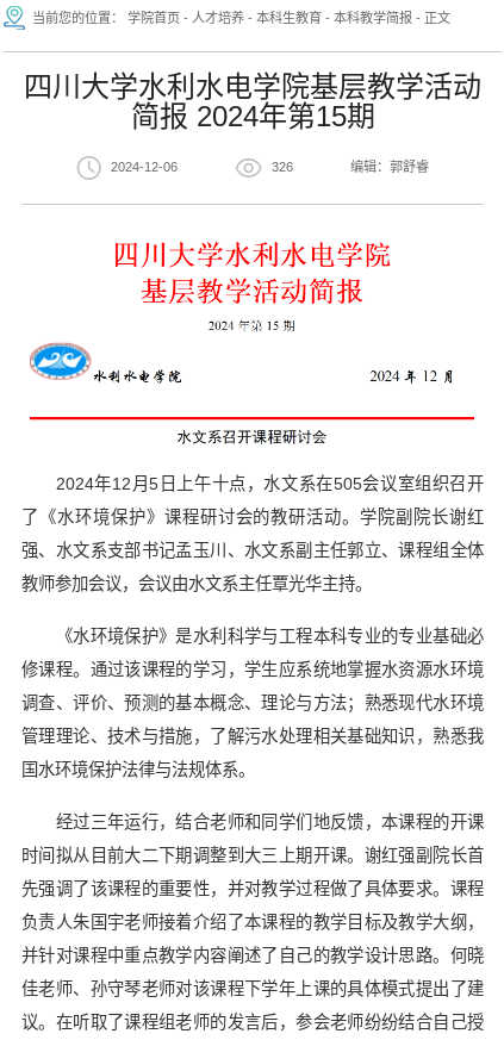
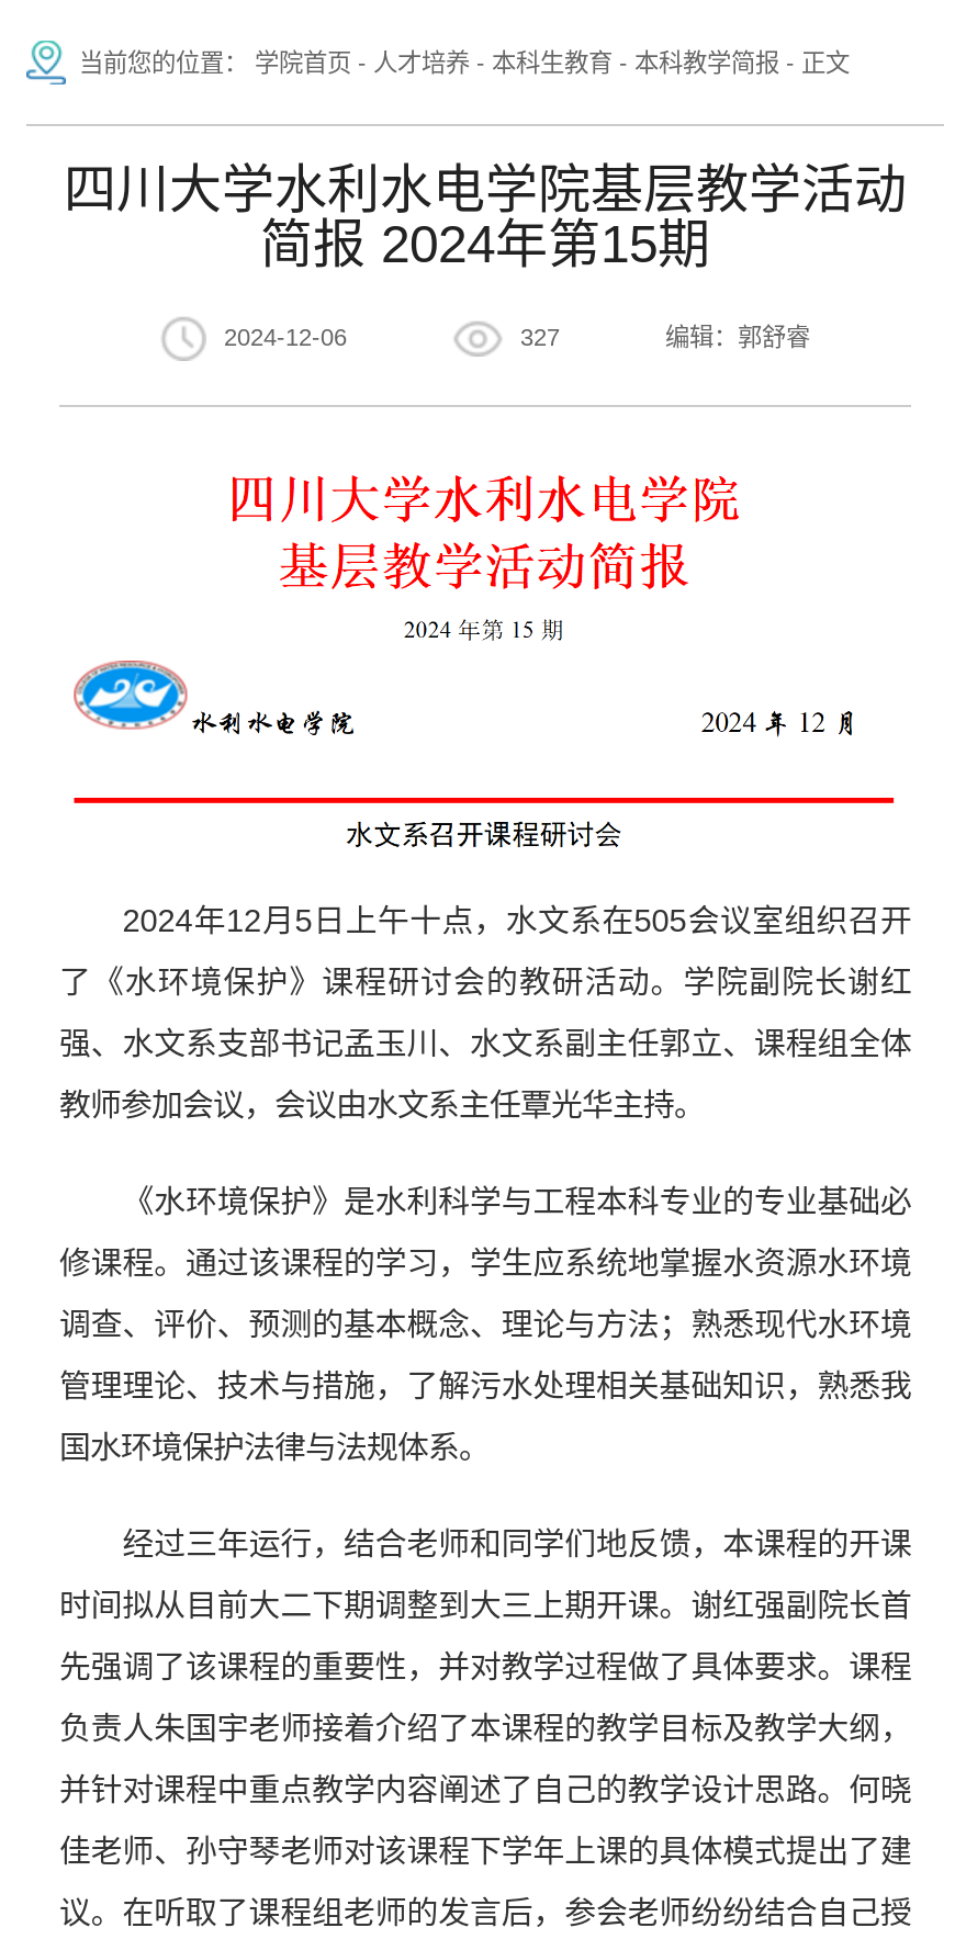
[272,160,293,174] 326 -> [520,324,560,350] 327

